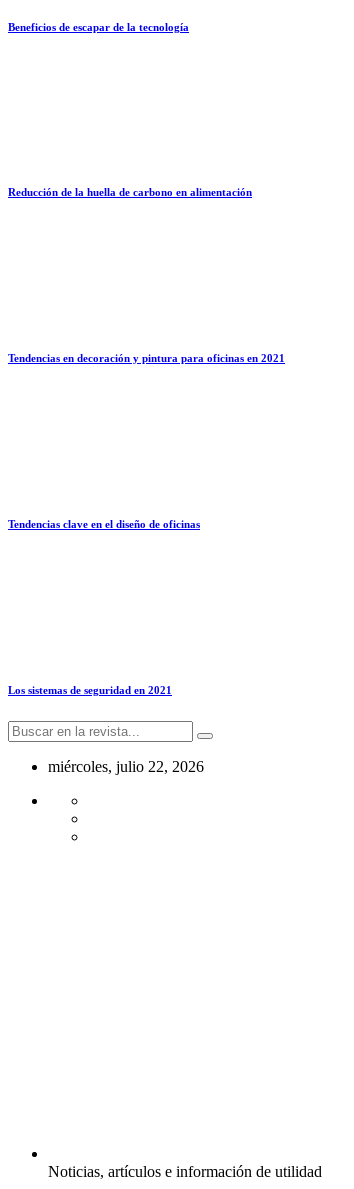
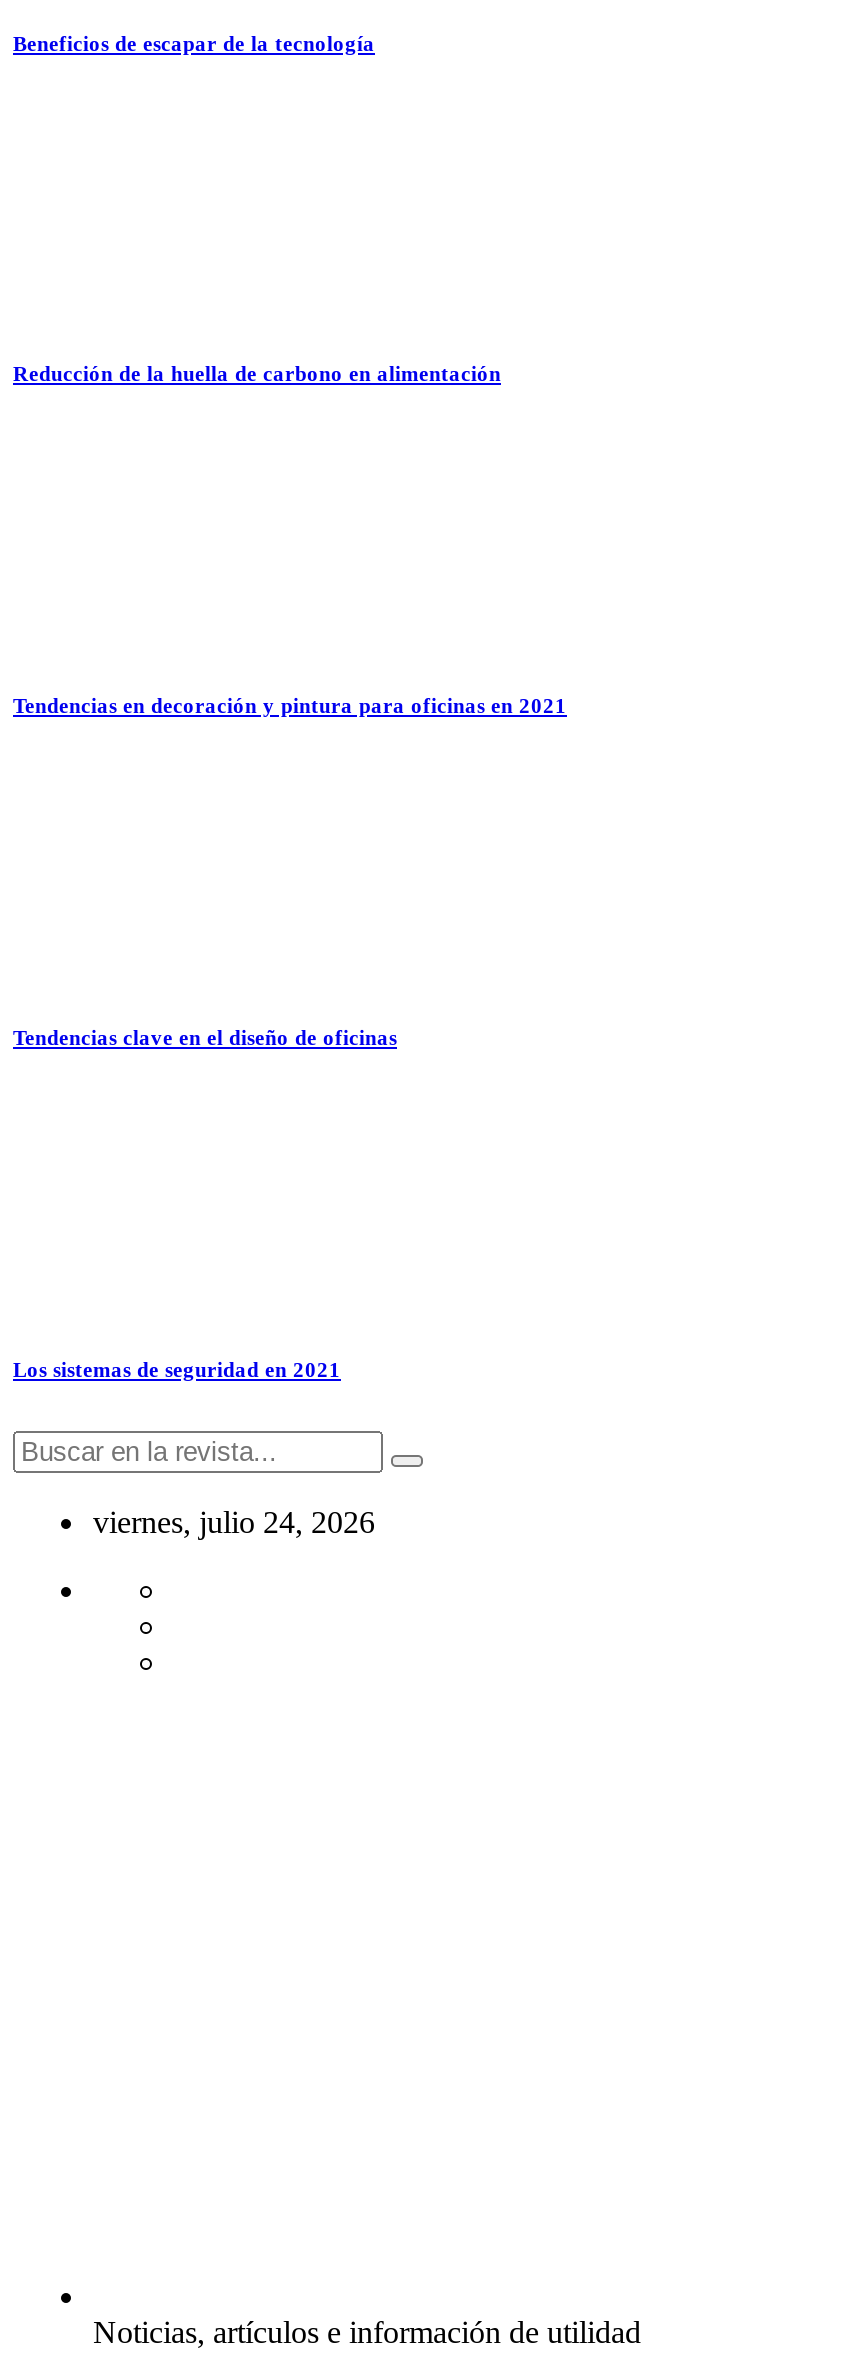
[48,758,204,775] miércoles, julio 22, 2026 -> [93,1505,375,1539] viernes, julio 24, 2026

